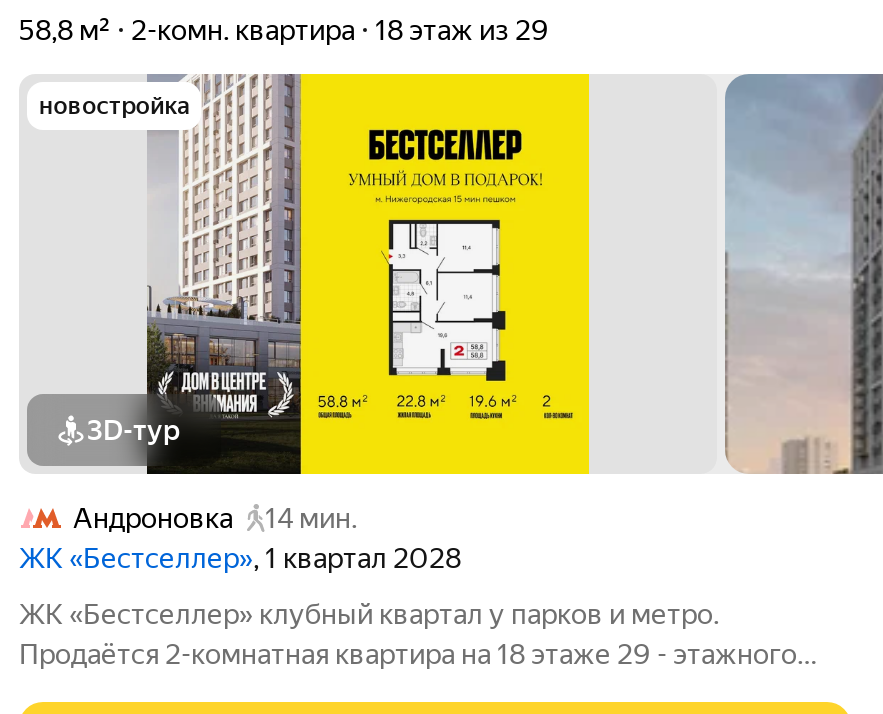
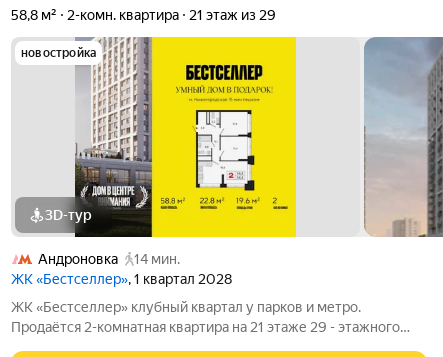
[19,14,549,46] 58,8 м² 2-комн. квартира 18 этаж из 29 -> [11,7,276,23] 58,8 м² 2-комн. квартира 21 этаж из 29
[19,638,797,670] Продаётся 2-комнатная квартира на 18 этаже 29 - этажного -> [11,319,400,335] Продаётся 2-комнатная квартира на 21 этаже 29 - этажного

